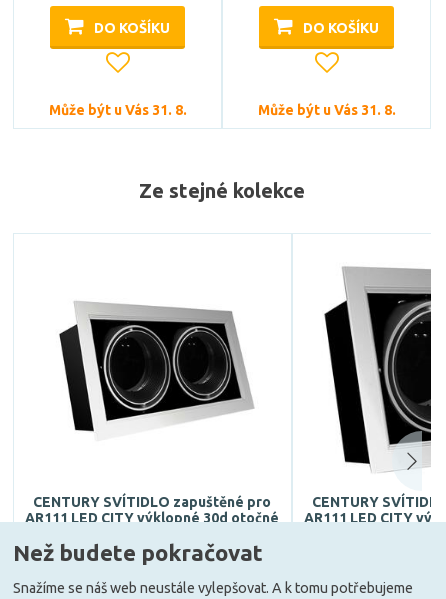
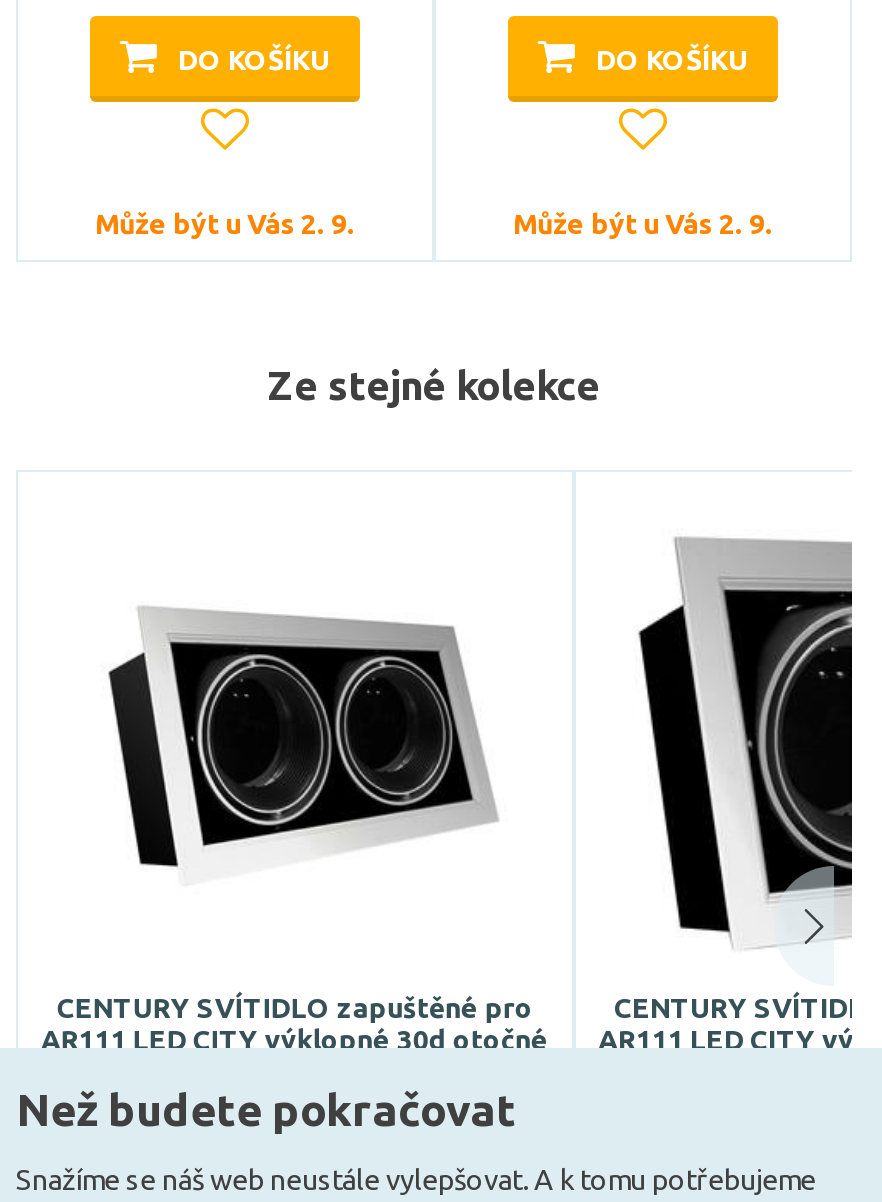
[48,102,186,118] Může být u Vás 31. 8. -> [95,208,355,240] Může být u Vás 2. 9.
[257,102,395,118] Může být u Vás 31. 8. -> [513,208,773,240] Může být u Vás 2. 9.

